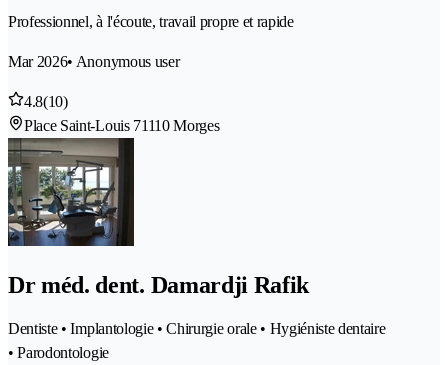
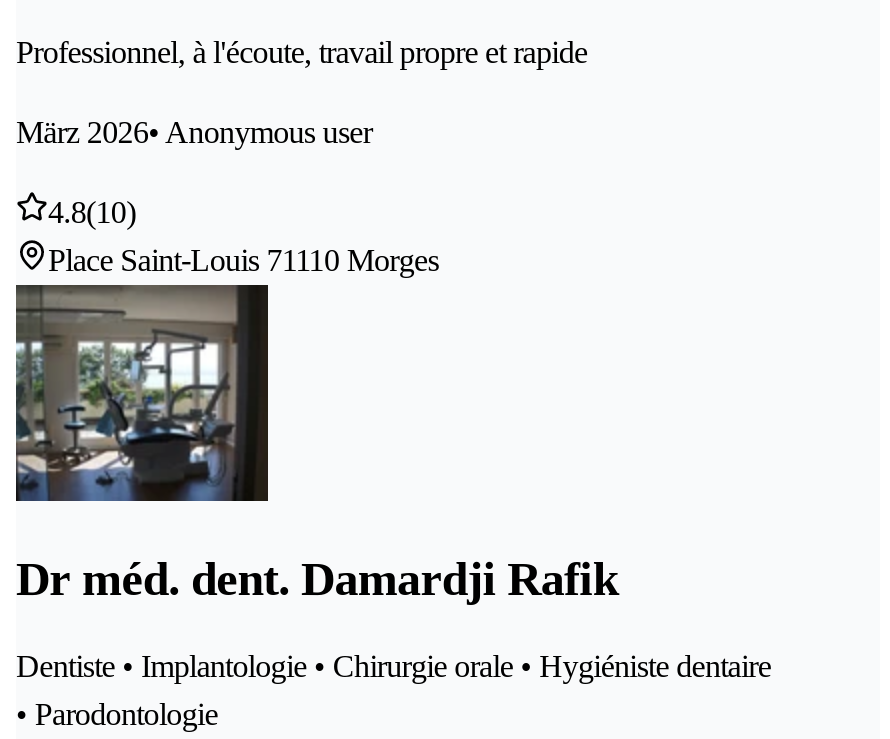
[8,53,179,70] Mar 2026• Anonymous user -> [16,114,372,148] März 2026• Anonymous user

